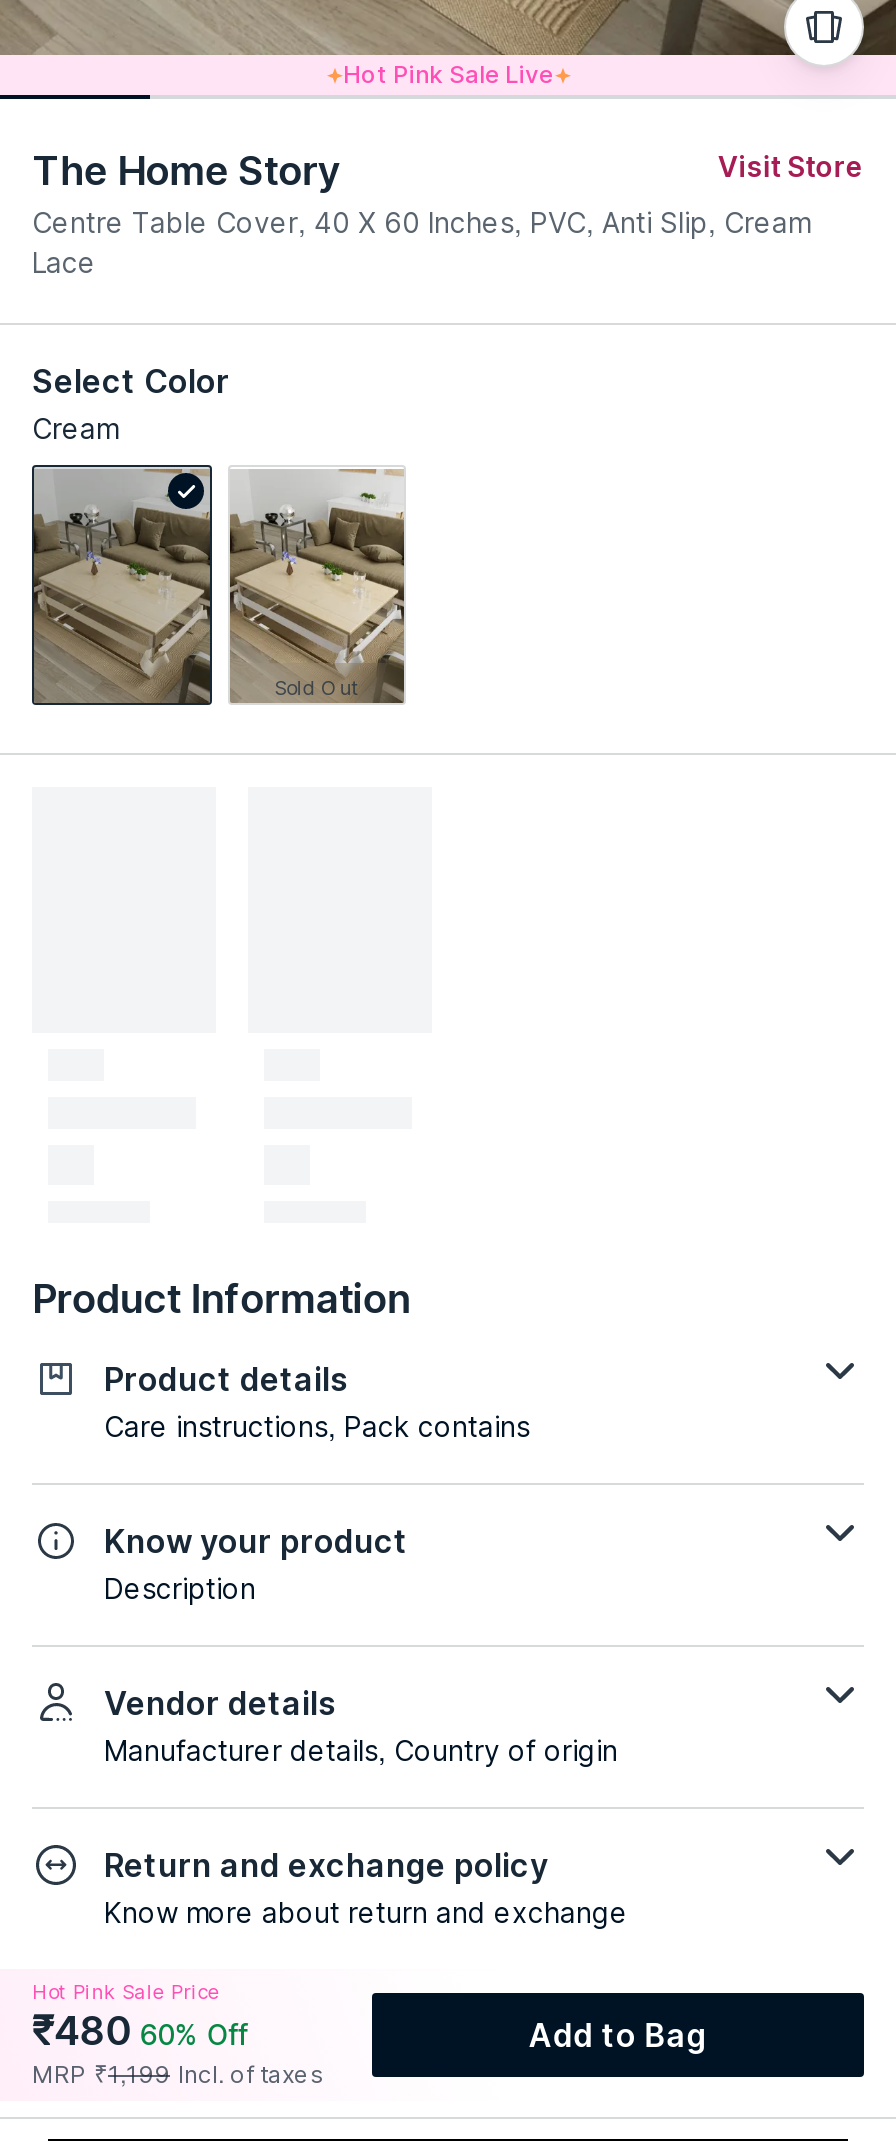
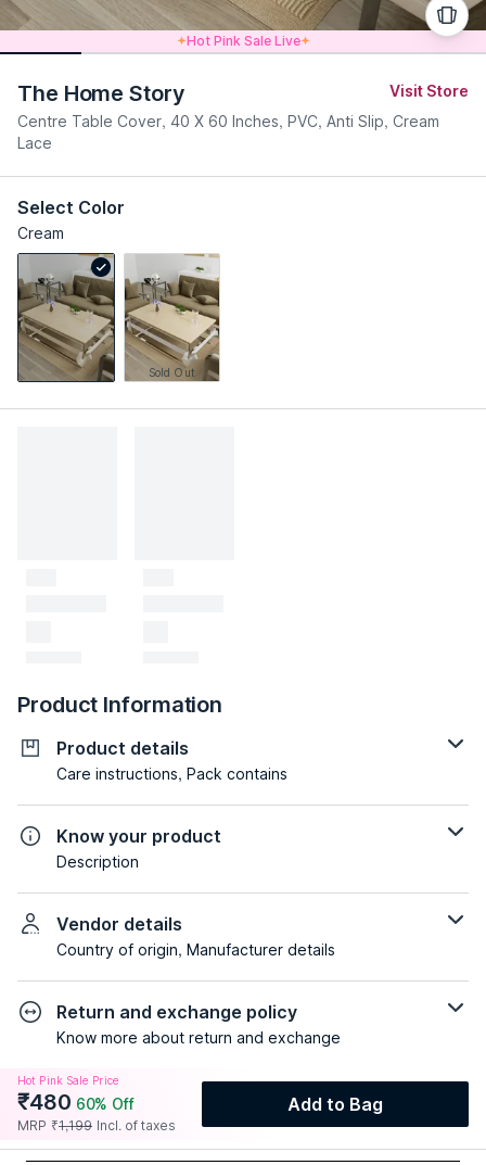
[104,1732,618,1766] Manufacturer details, Country of origin -> [56,940,335,959] Country of origin, Manufacturer details

